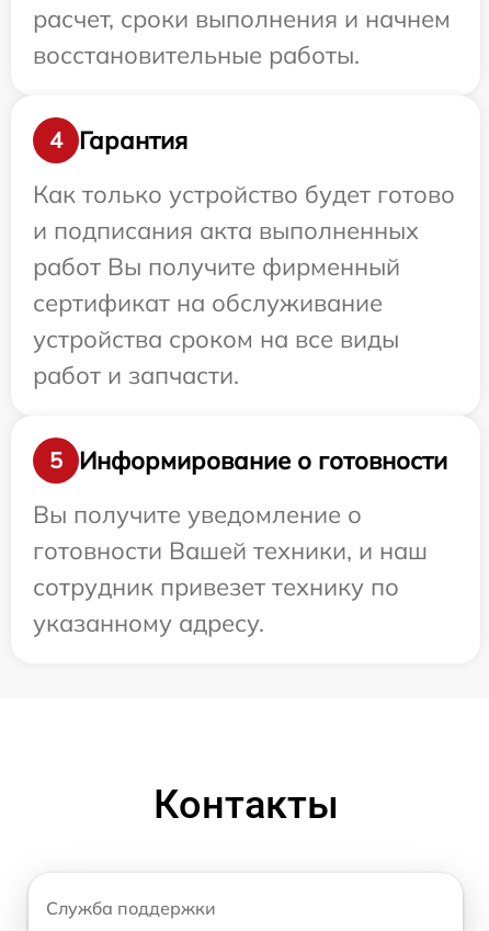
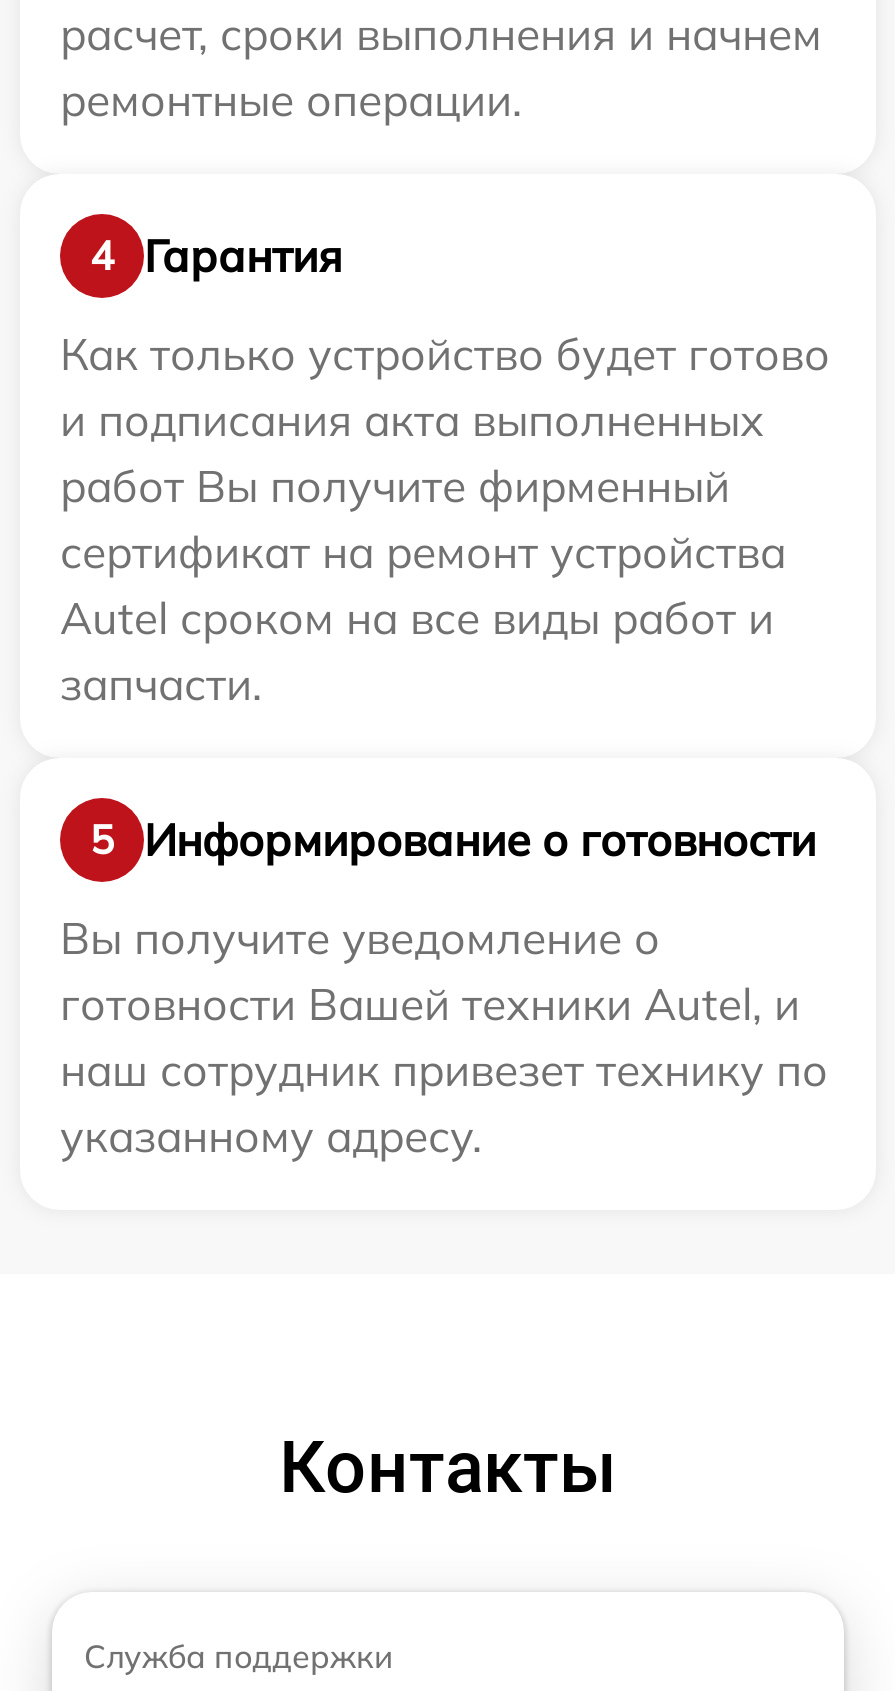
[33,40,360,71] восстановительные работы. -> [60,73,522,129] ремонтные операции.
[33,288,399,391] сертификат на обслуживание | устройства сроком на все виды | работ и запчасти. -> [60,525,786,713] сертификат на ремонт устройства | Autel сроком на все виды работ и | запчасти.
[33,535,428,602] готовности Вашей техники, и наш | сотрудник привезет технику по -> [60,977,828,1099] готовности Вашей техники Autel, и | наш сотрудник привезет технику по

